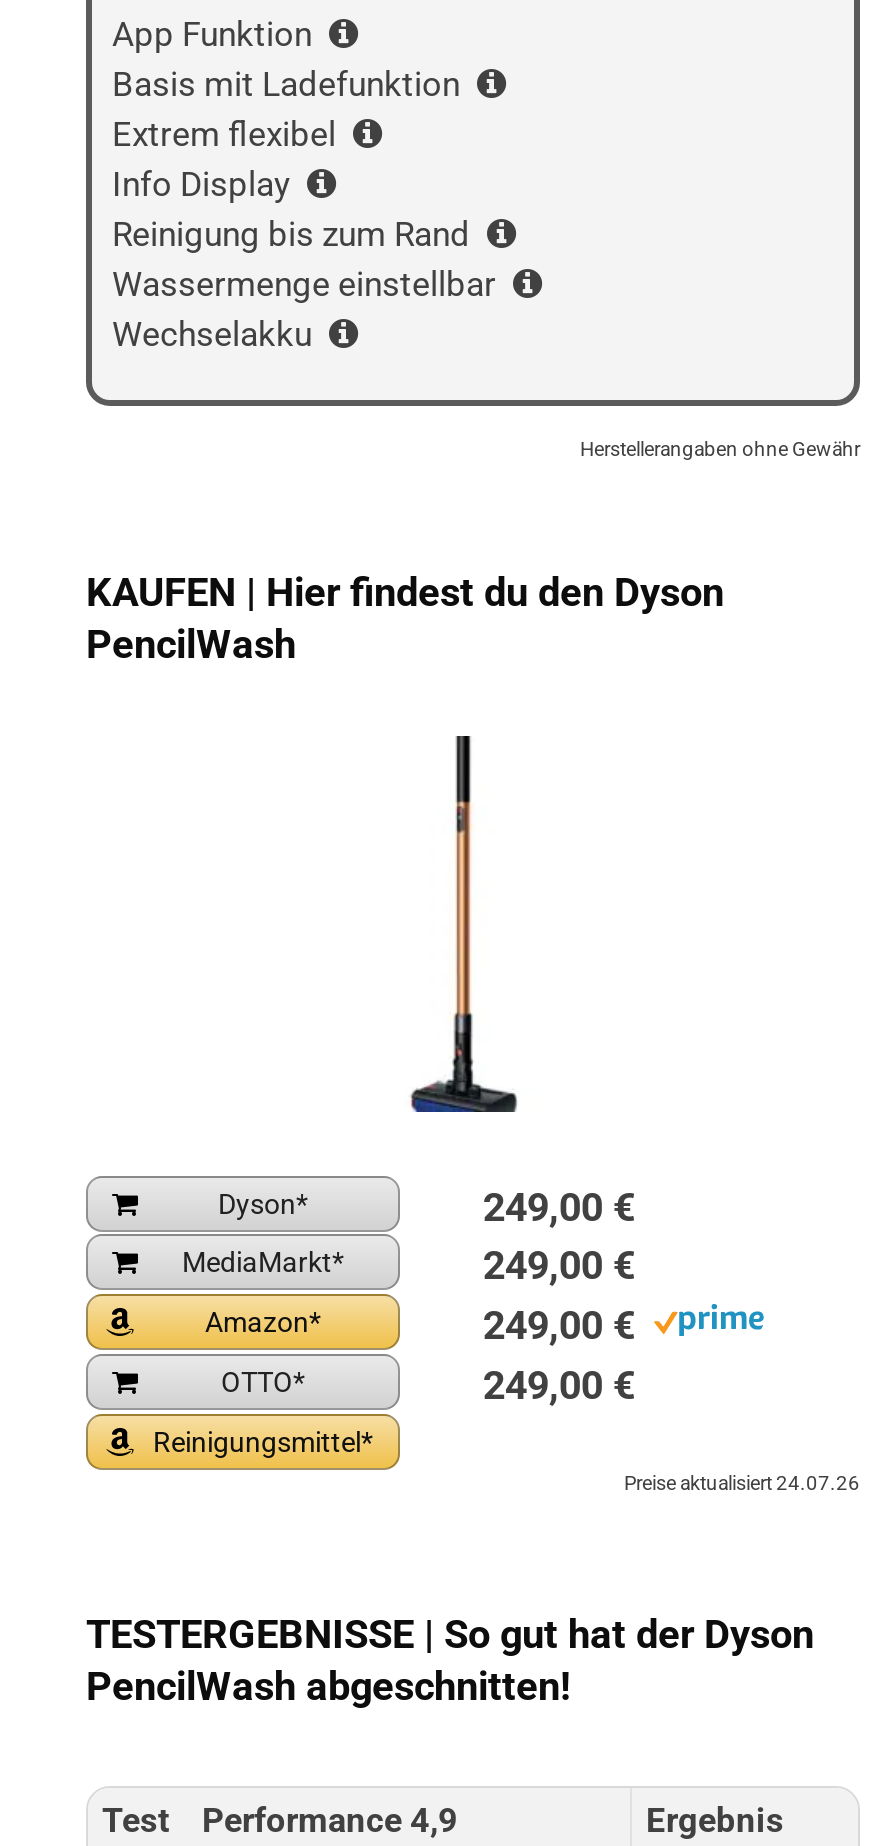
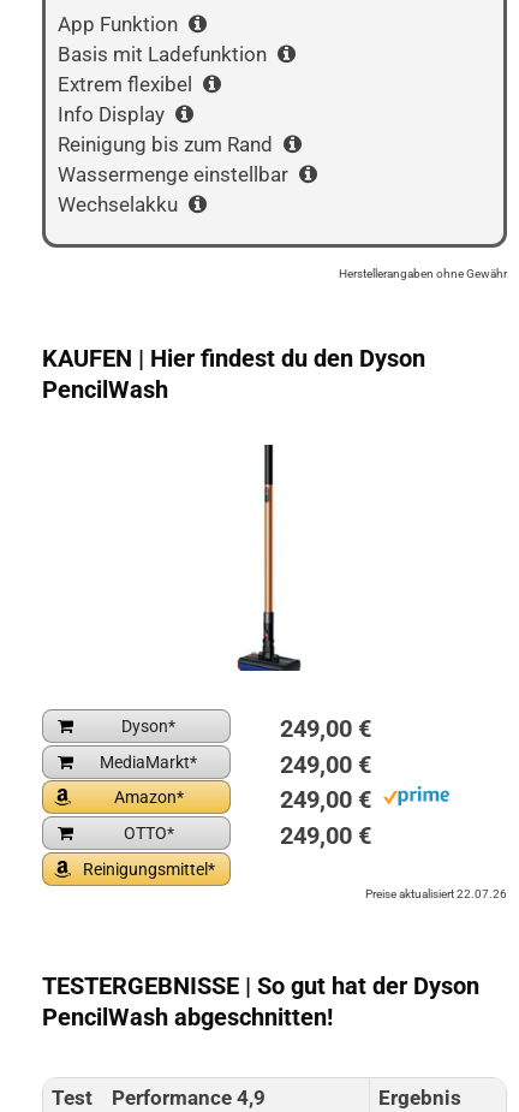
[624,1472,860,1494] Preise aktualisiert 24.07.26 -> [365,887,507,900] Preise aktualisiert 22.07.26

